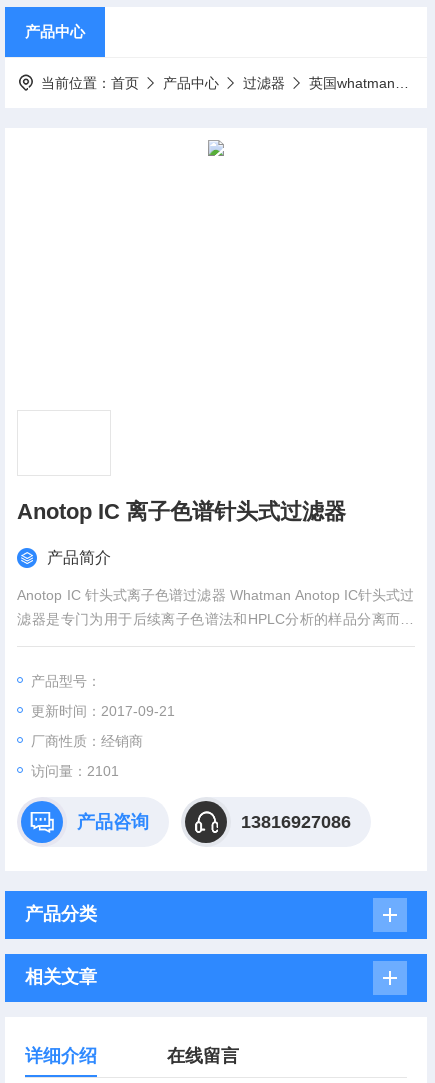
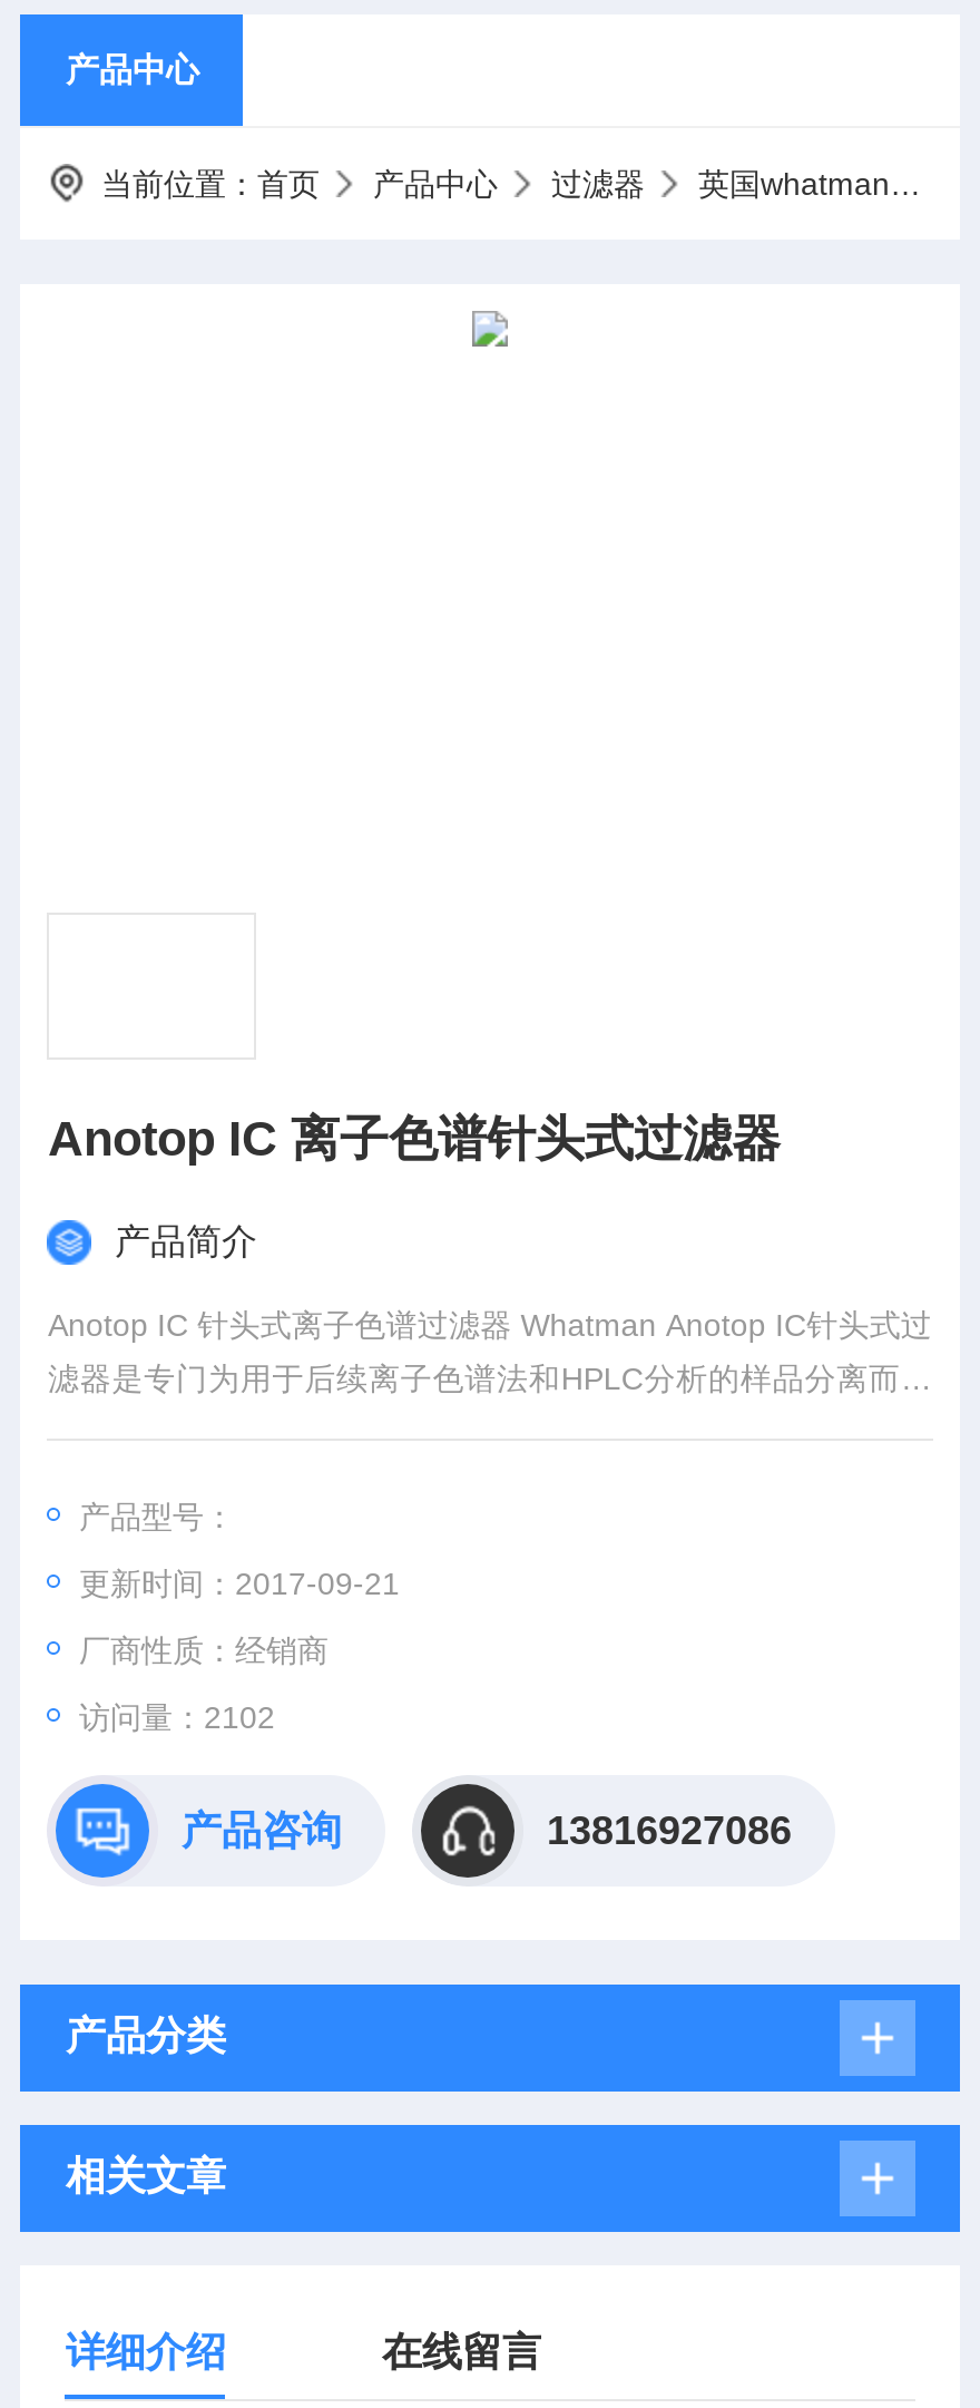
[31,763,119,779] 访问量：2101 -> [79,1699,275,1735] 访问量：2102

